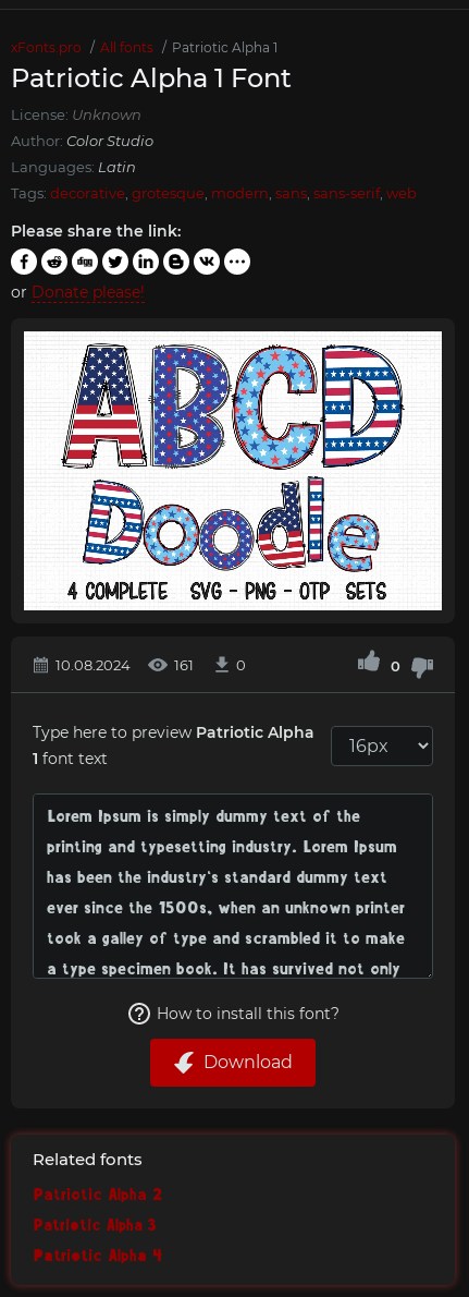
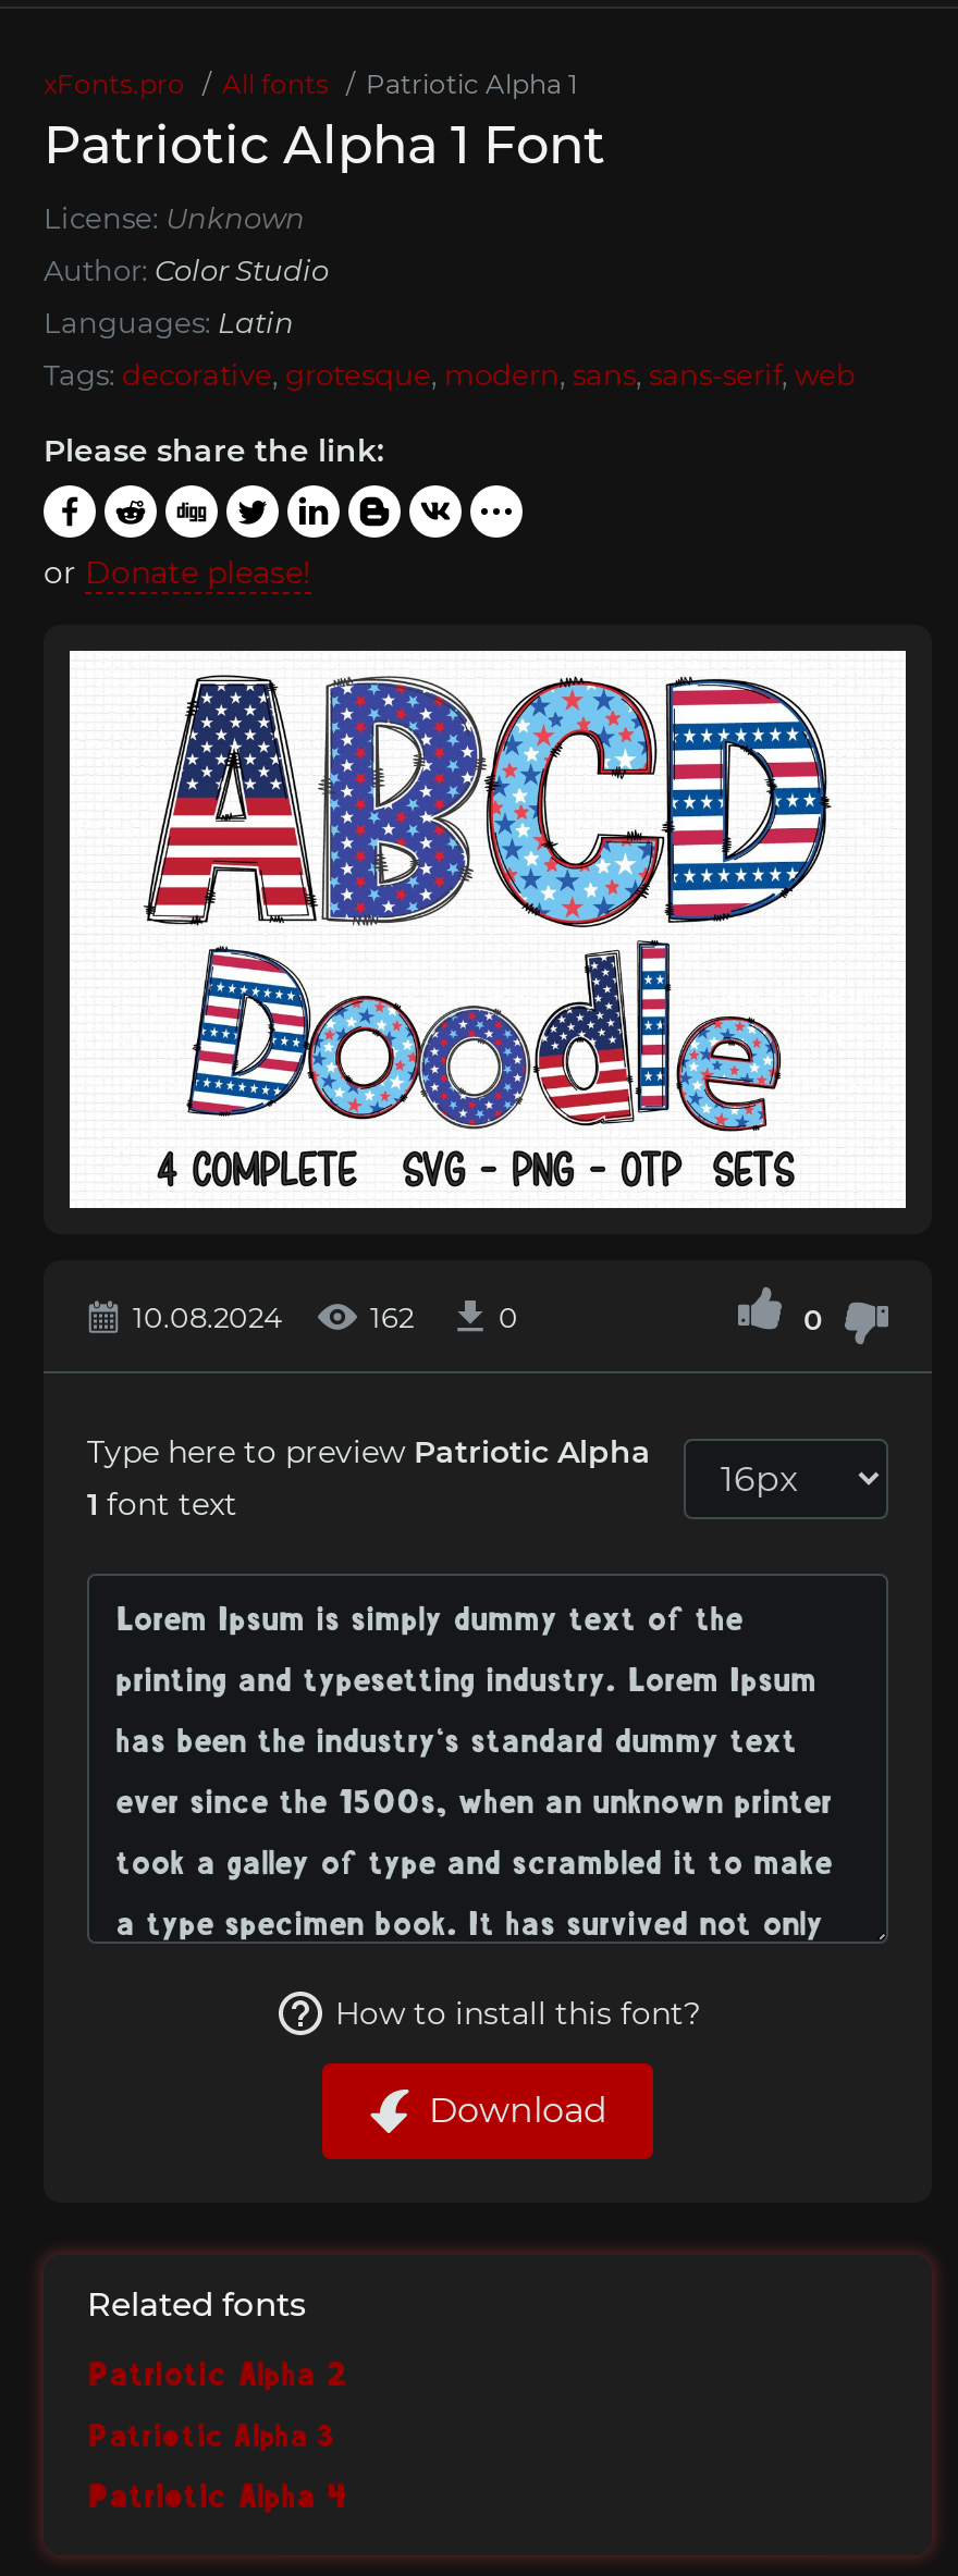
[174,656,194,673] 161 -> [370,1298,414,1333] 162

